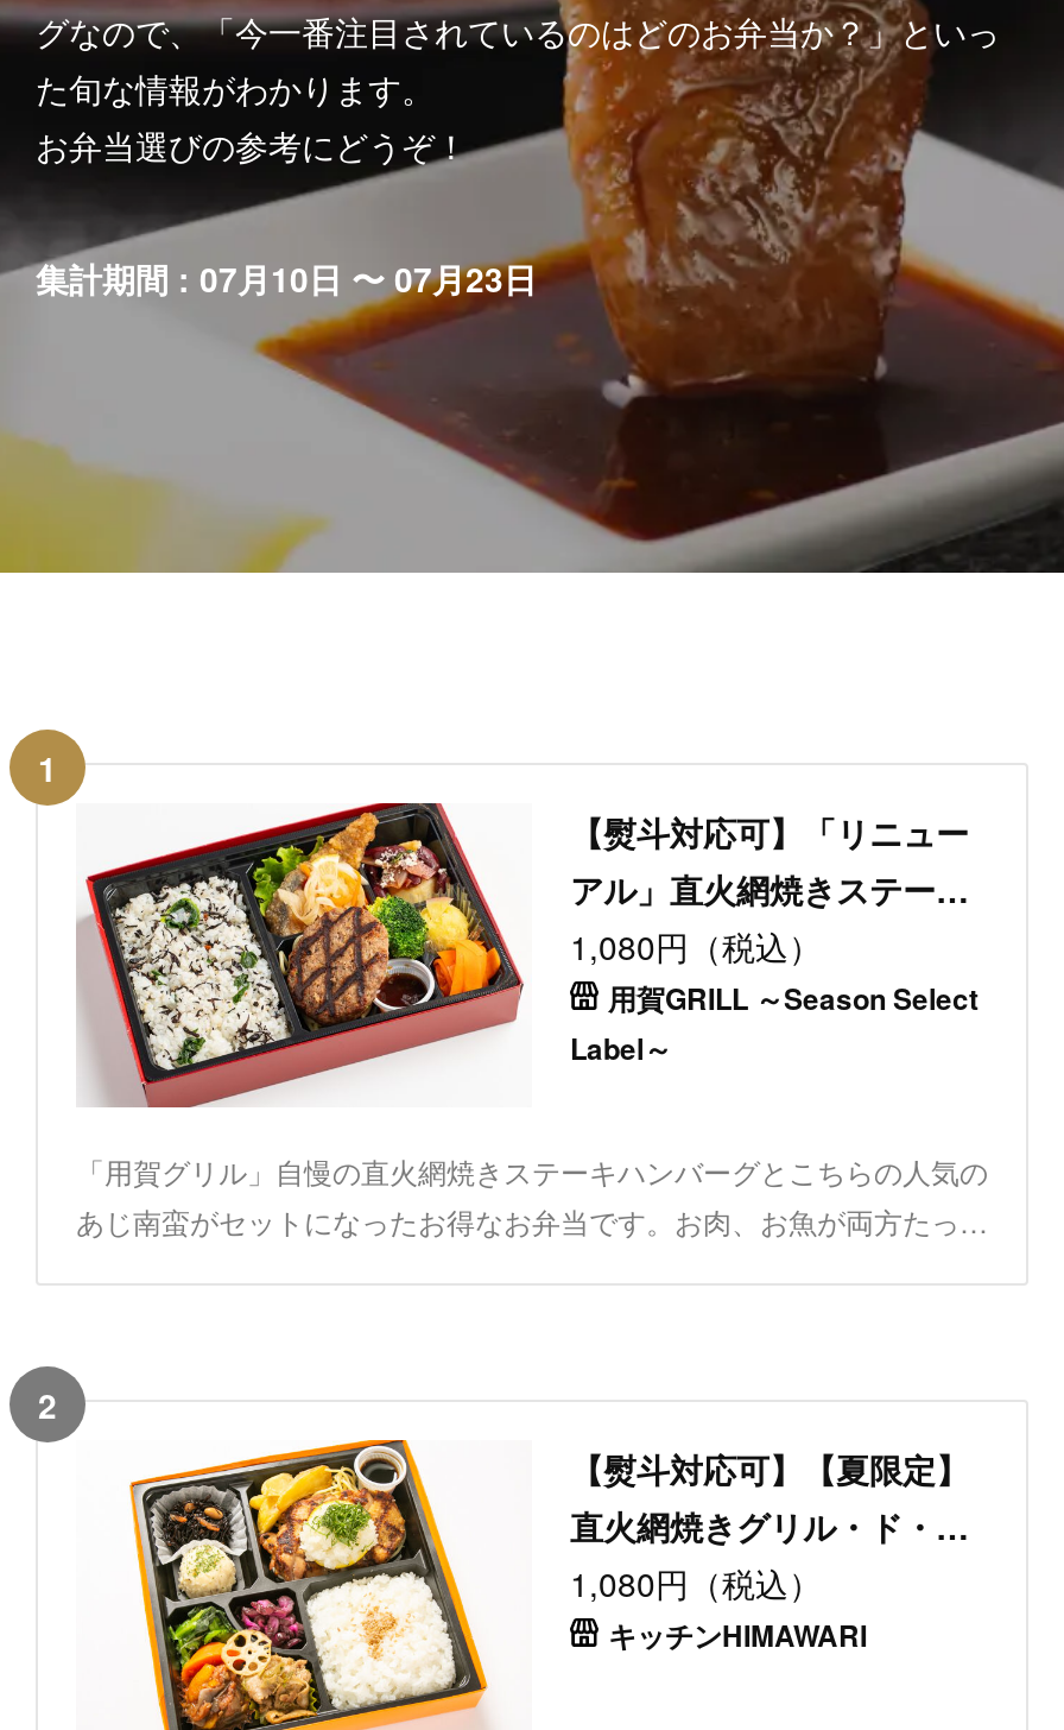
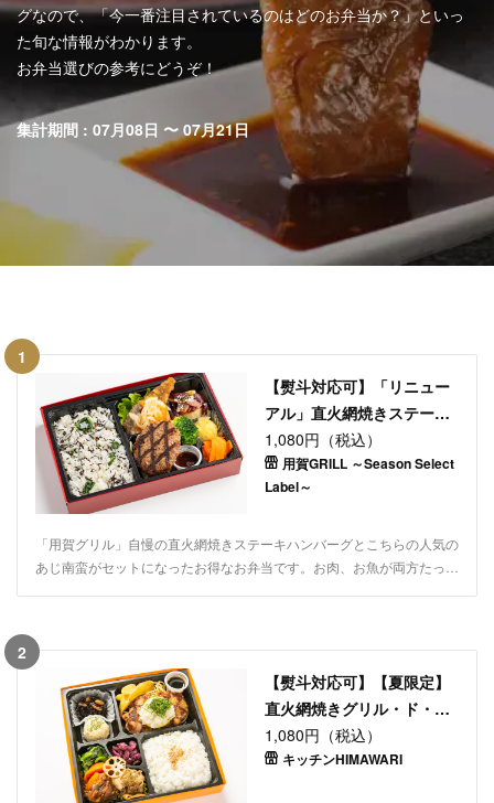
[36,254,537,302] 集計期間 : 07月10日 〜 07月23日 -> [17,118,249,140] 集計期間 : 07月08日 〜 07月21日

